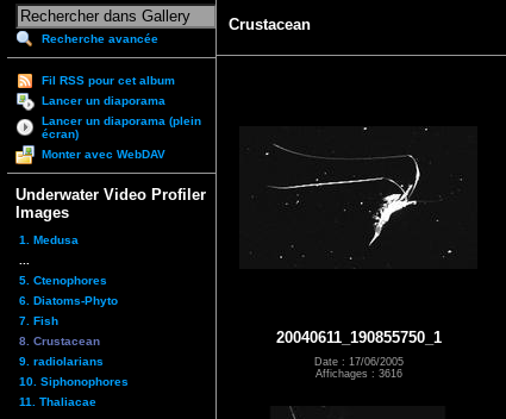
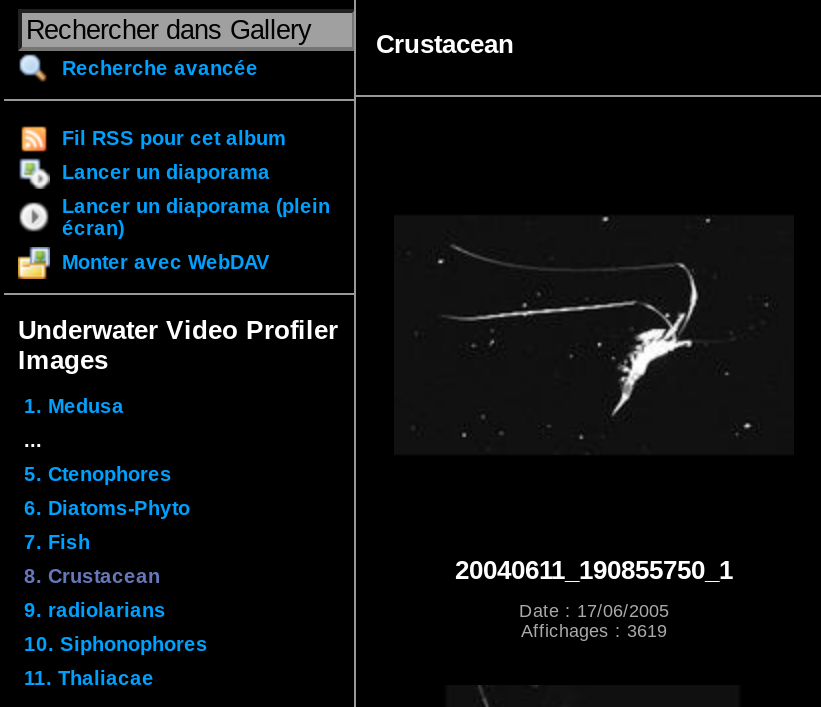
[315,367,402,379] Affichages : 3616 -> [521,620,667,640] Affichages : 3619

